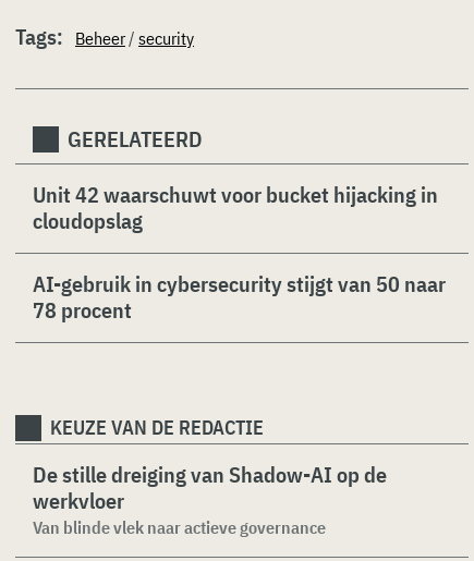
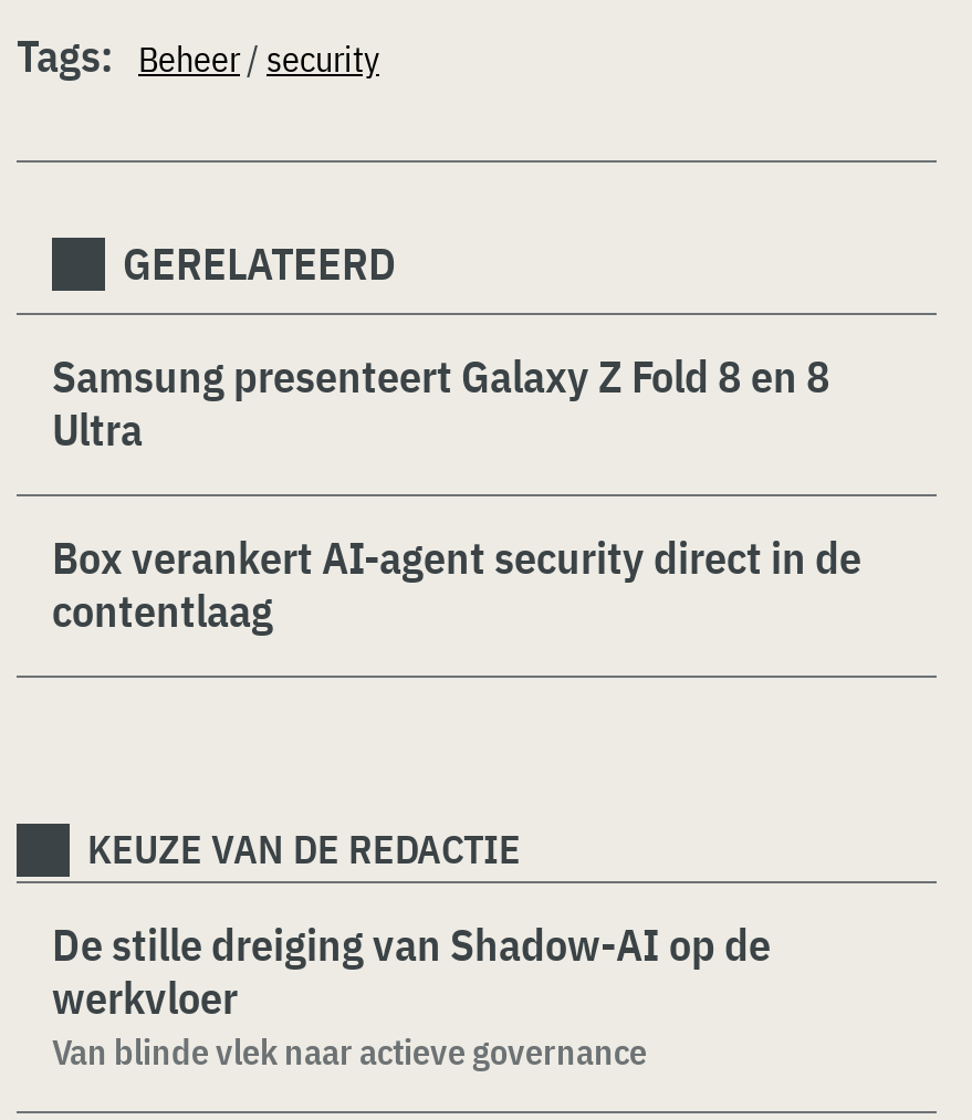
[33,180,438,235] Unit 42 waarschuwt voor bucket hijacking in | cloudopslag -> [52,346,830,459] Samsung presenteert Galaxy Z Fold 8 en 8 | Ultra
[33,269,446,325] AI-gebruik in cybersecurity stijgt van 50 naar | 78 procent -> [52,527,861,640] Box verankert AI-agent security direct in de | contentlaag

